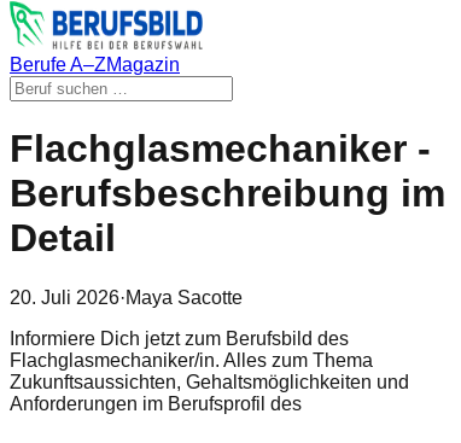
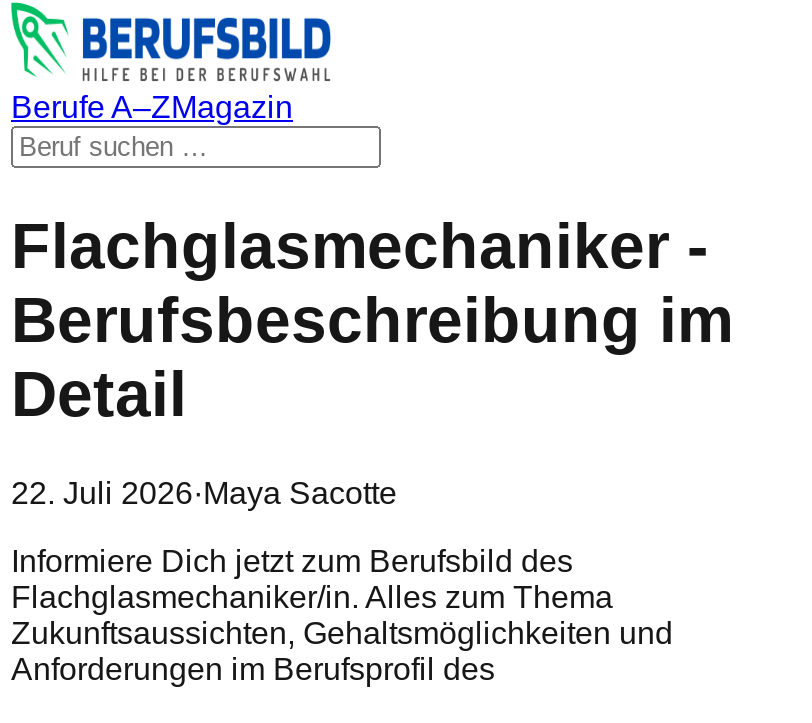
[10,287,243,308] 20. Juli 2026·Maya Sacotte -> [11,476,397,510] 22. Juli 2026·Maya Sacotte

